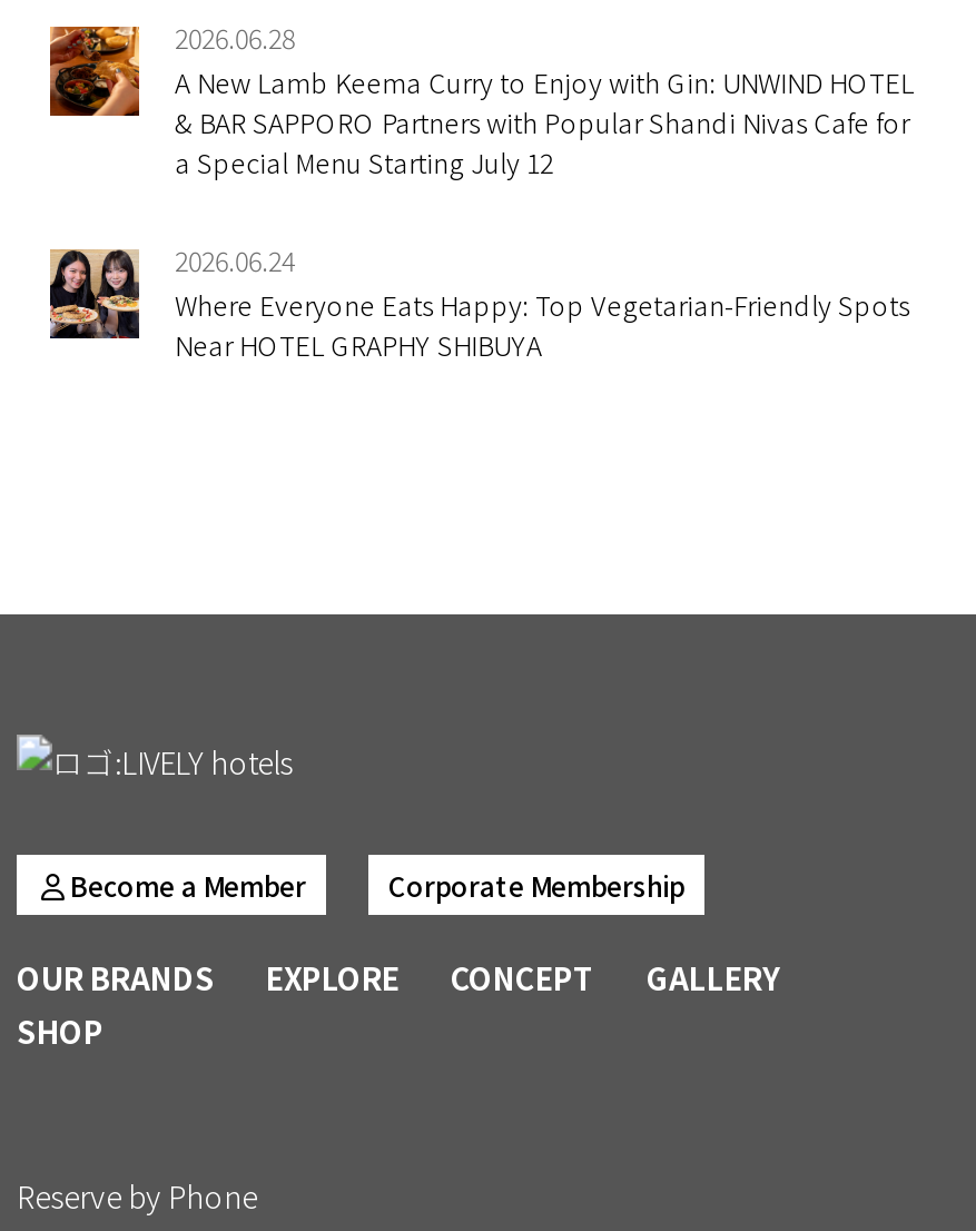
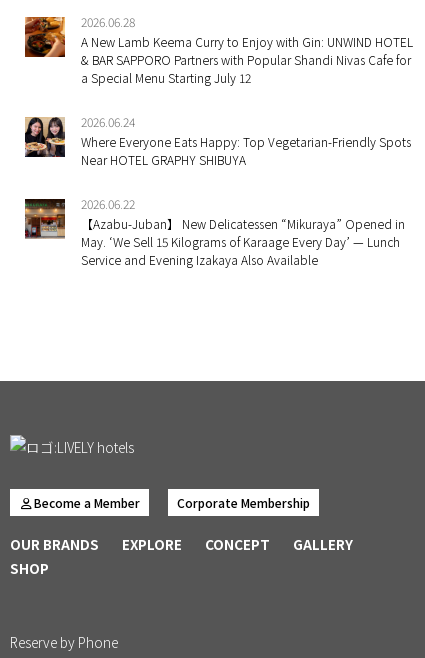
none -> [24,194,405,267] [image] | 2026.06.22 | 【Azabu-Juban】 New Delicatessen “Mikuraya” Opened in | May. ‘We Sell 15 Kilograms of Karaage Every Day’ — Lunch | Service and Evening Izakaya Also Available

